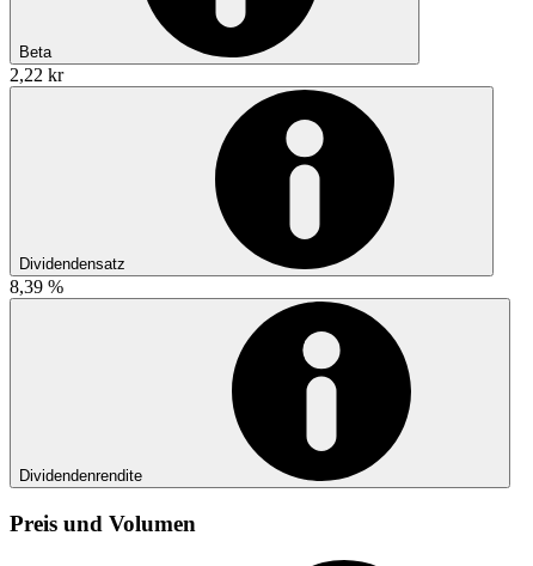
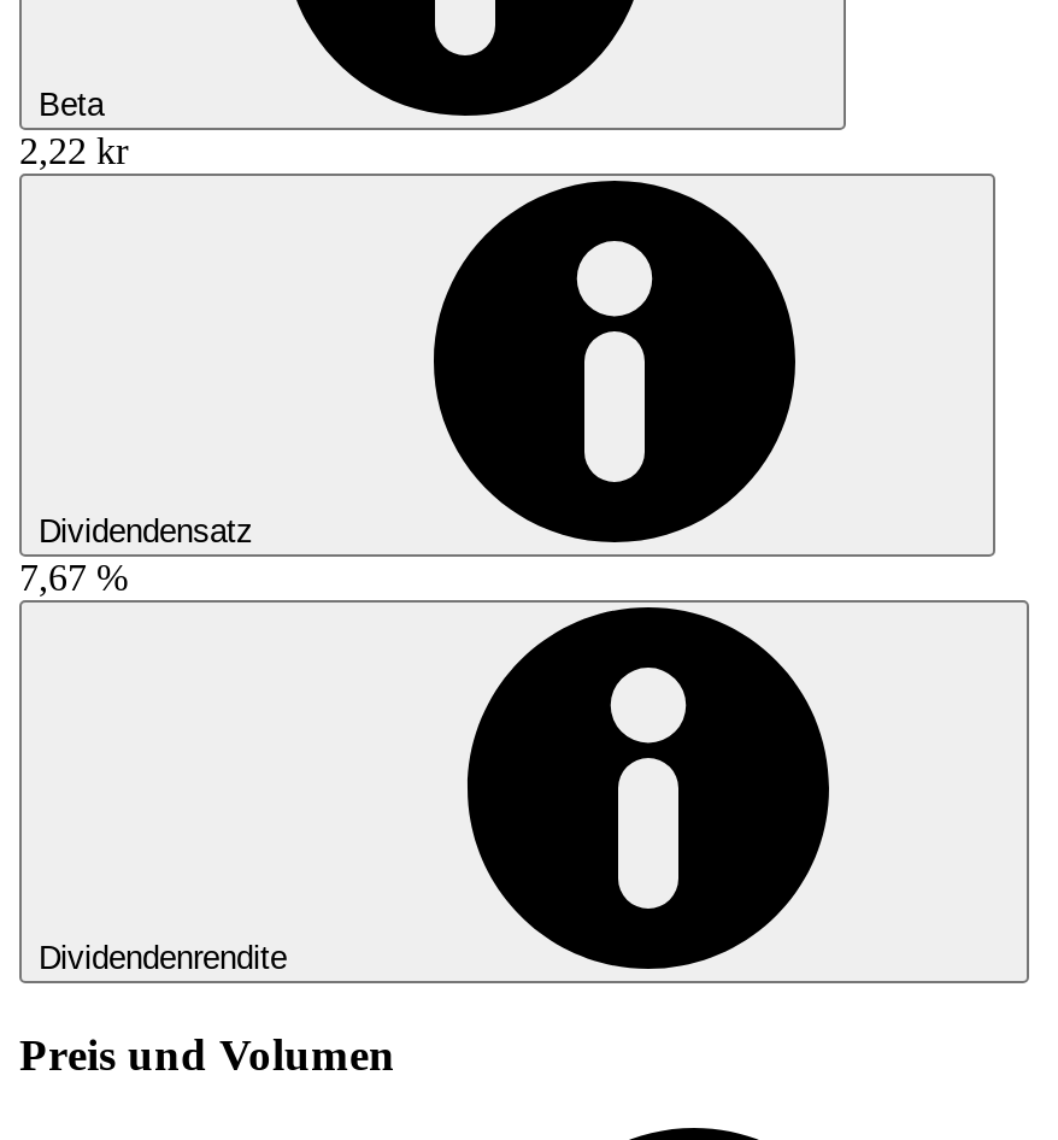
[10,277,63,297] 8,39 % -> [19,557,128,598] 7,67 %

